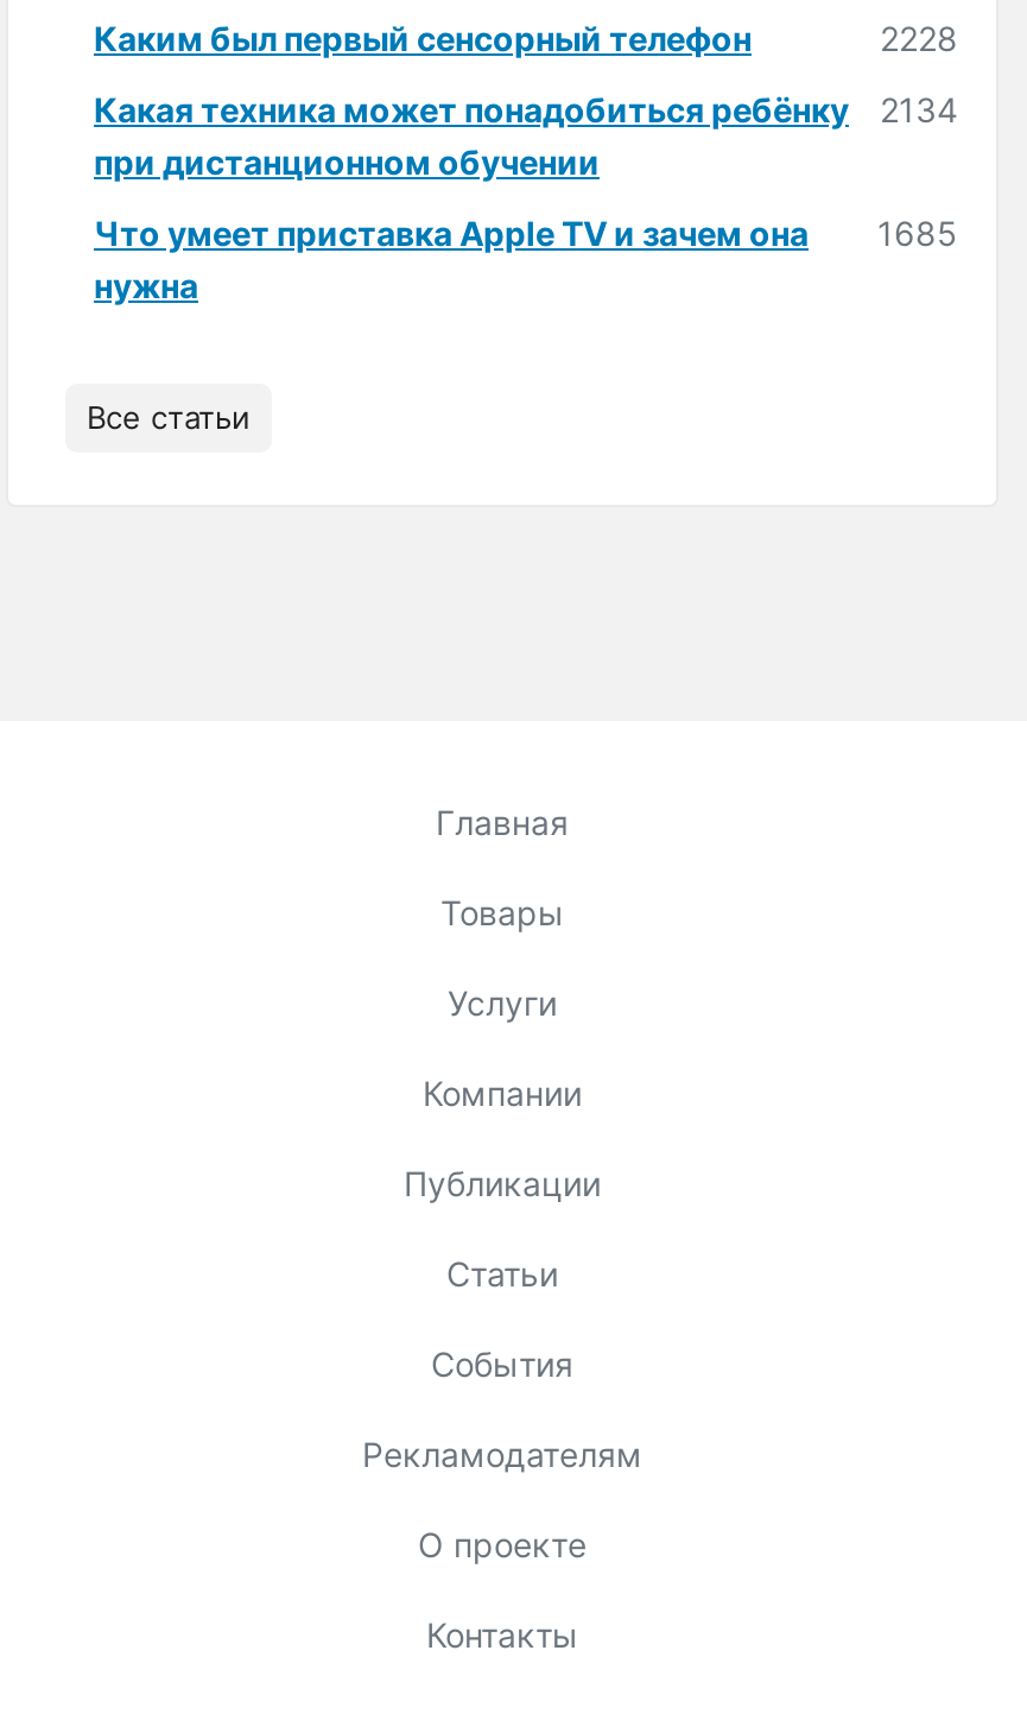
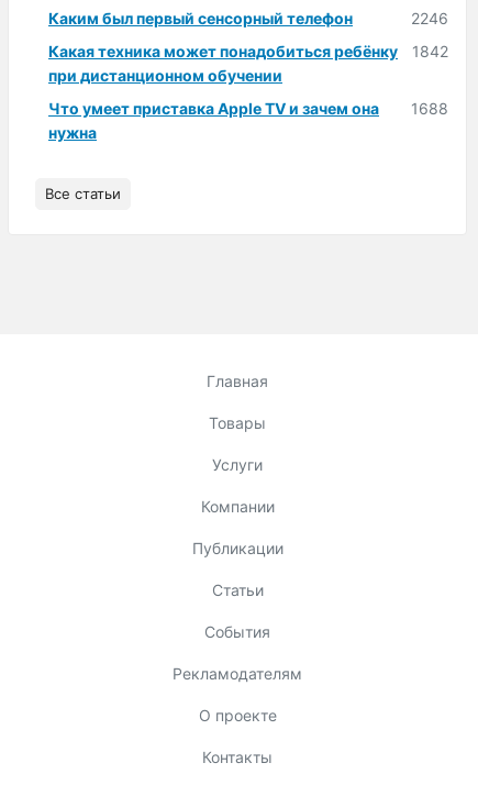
[880,18,958,59] 2228 -> [411,9,448,28] 2246
[94,90,958,130] Какая техника может понадобиться ребёнку 2134 -> [48,42,448,61] Какая техника может понадобиться ребёнку 1842
[94,213,958,253] Что умеет приставка Apple TV и зачем она 1685 -> [48,99,448,118] Что умеет приставка Apple TV и зачем она 1688

